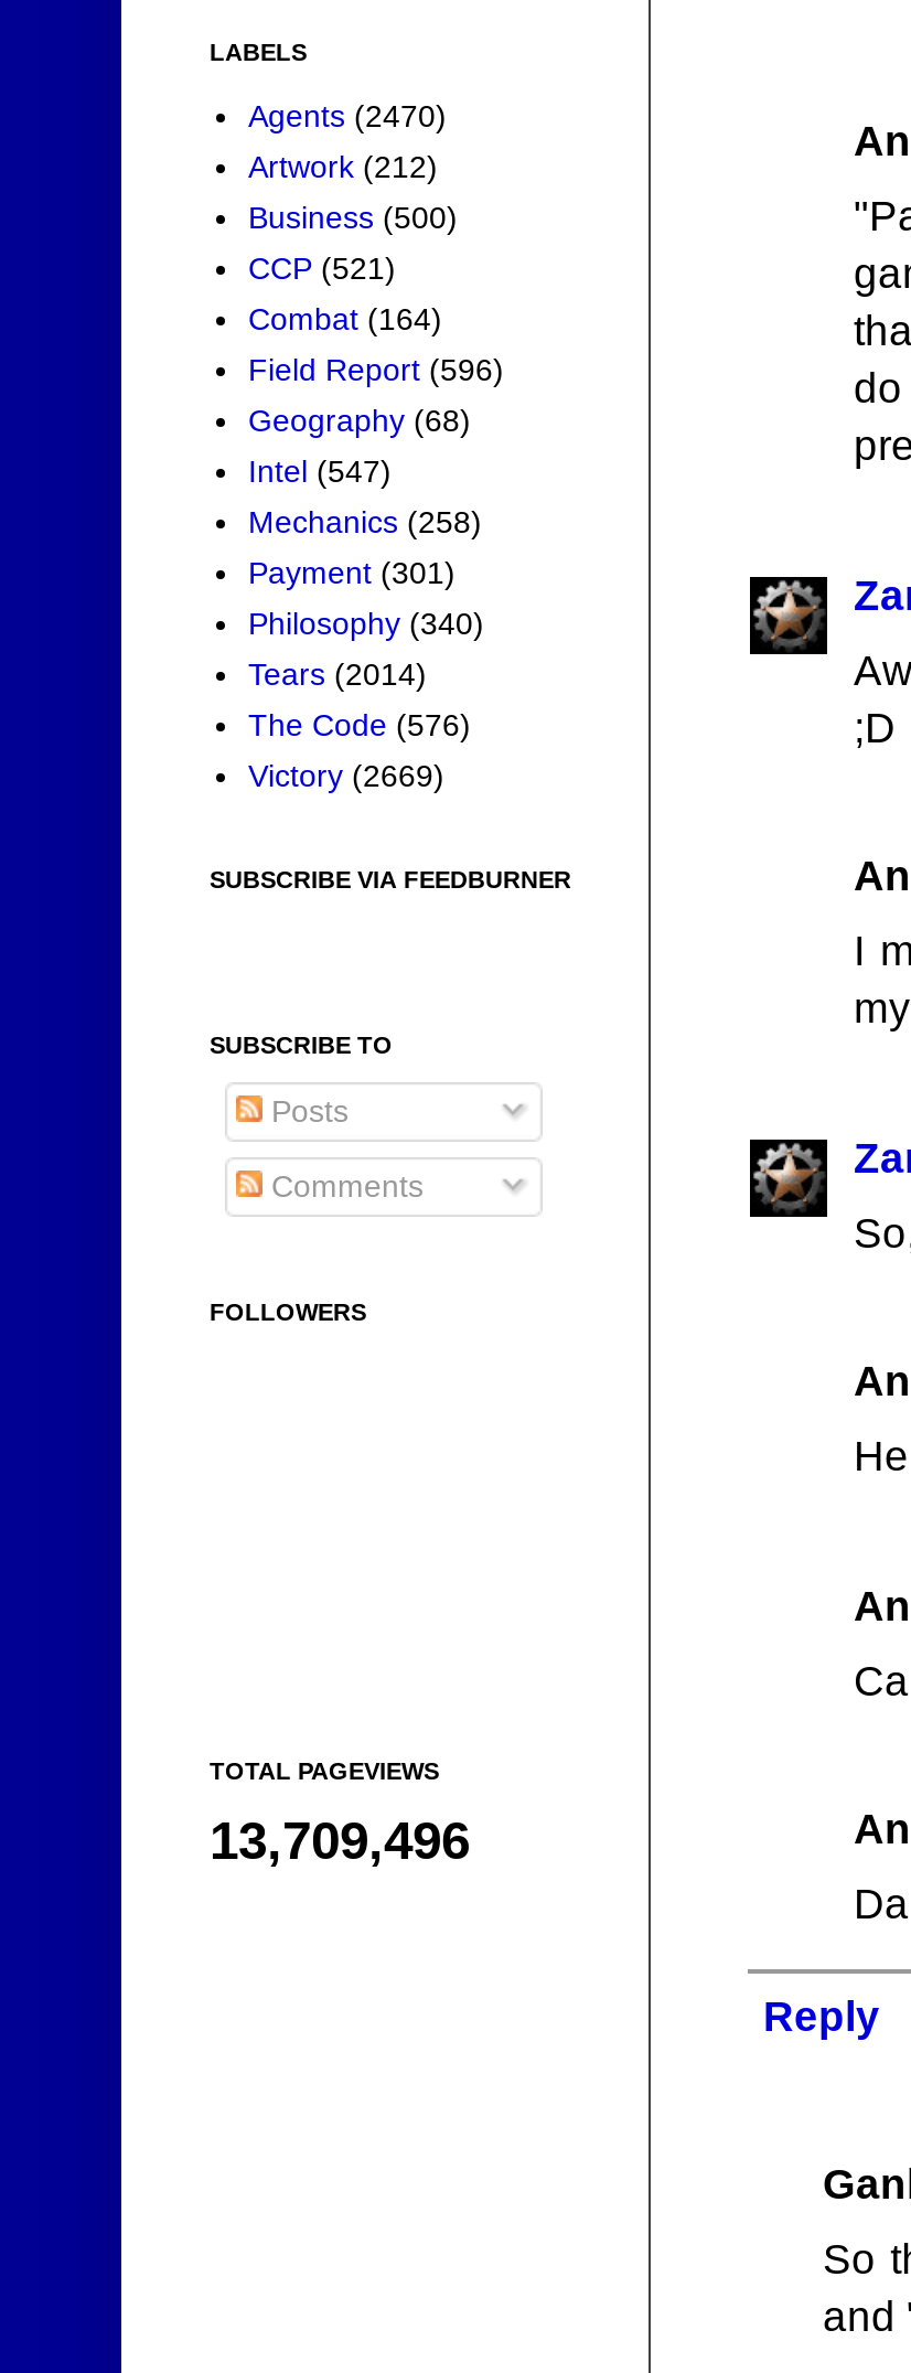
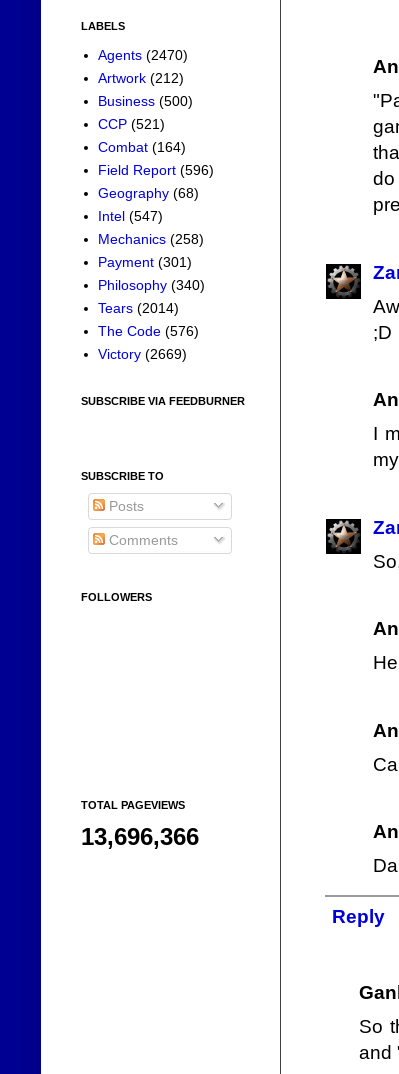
[210,1811,470,1870] 13,709,496 -> [81,823,199,850] 13,696,366

